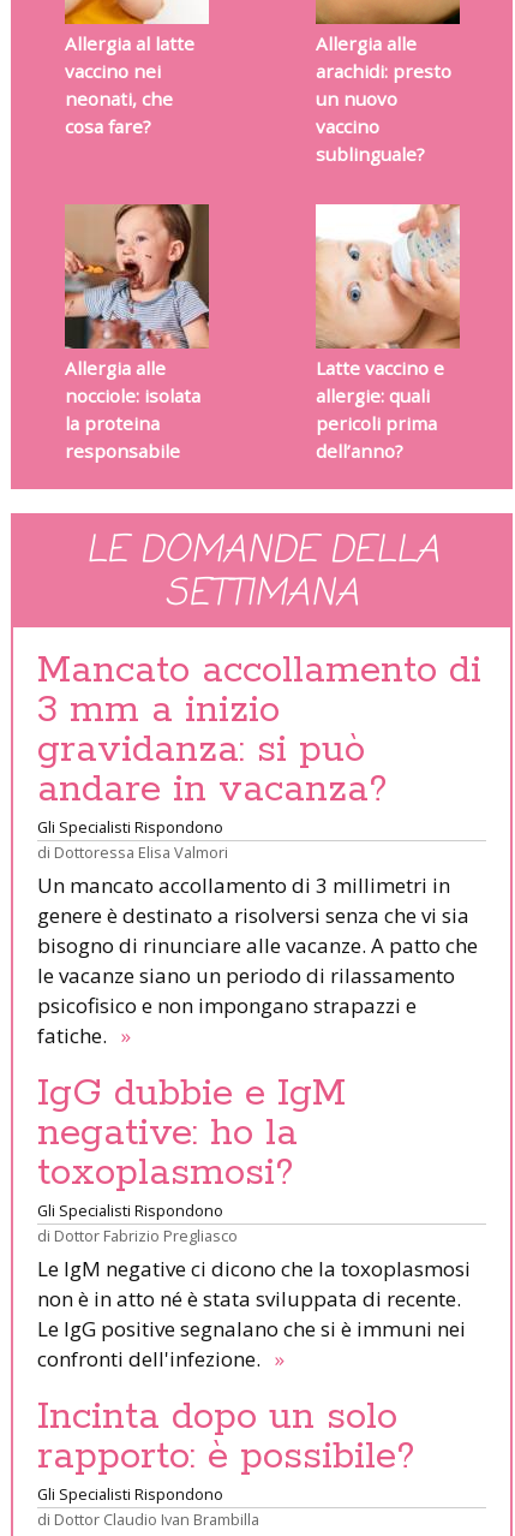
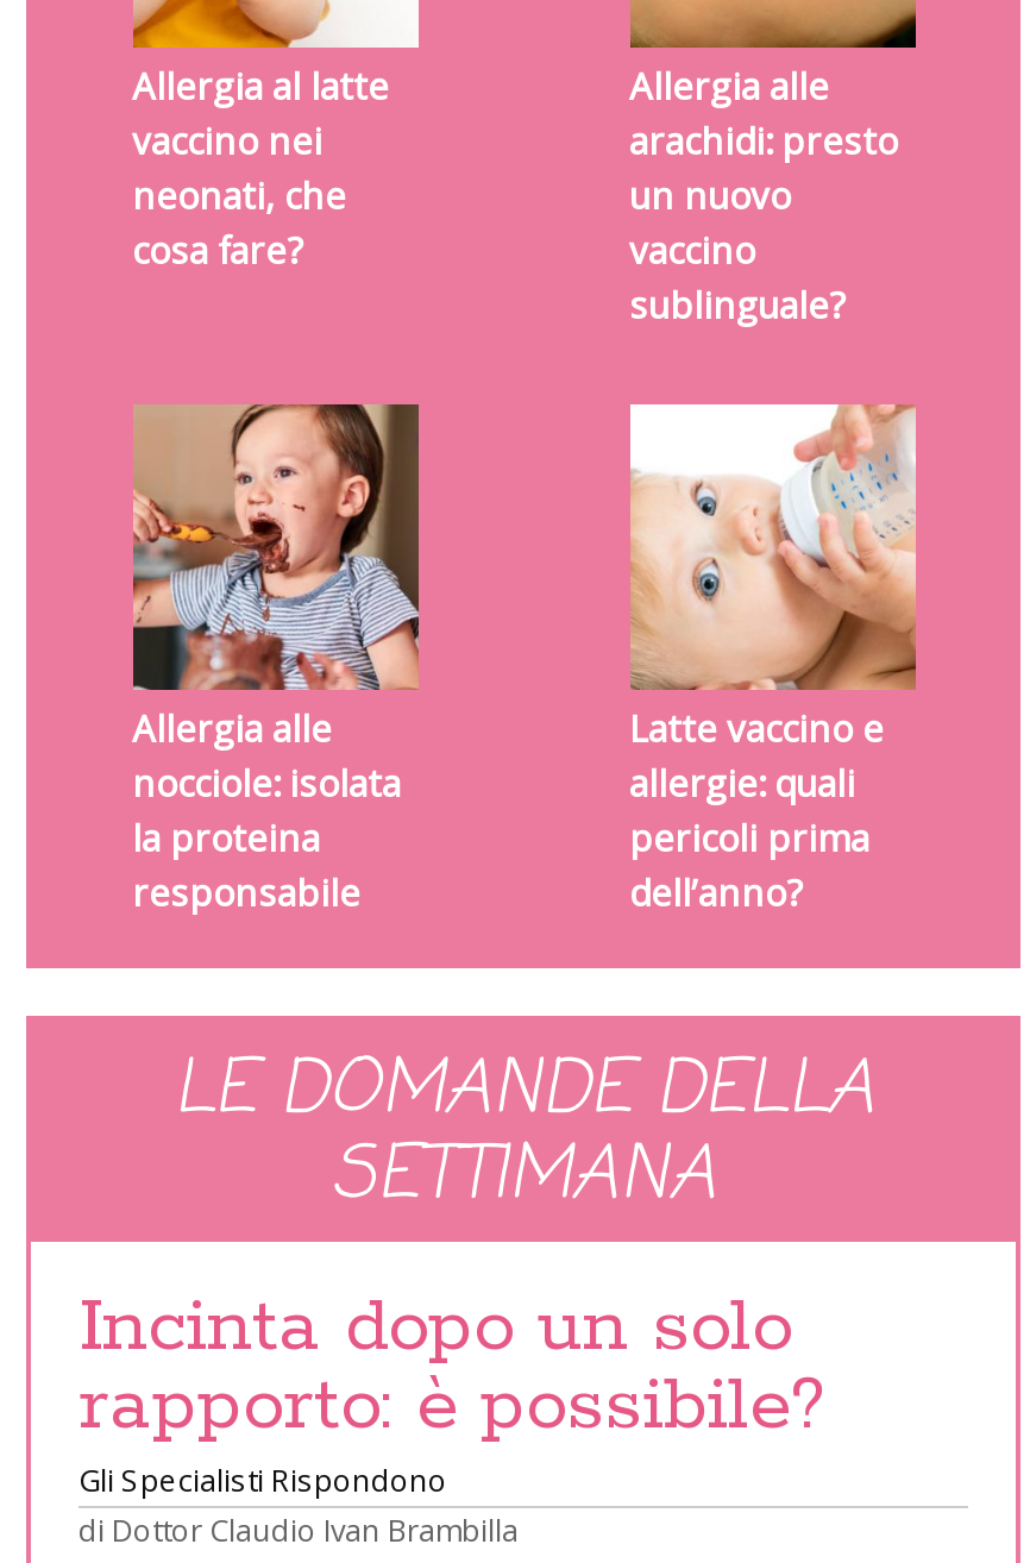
[37,647,481,1373] Mancato accollamento di | 3 mm a inizio | gravidanza: si può | andare in vacanza? | Gli Specialisti Rispondono | di Dottoressa Elisa Valmori | Un mancato accollamento di 3 millimetri in | genere è destinato a risolversi senza che vi sia | bisogno di rinunciare alle vacanze. A patto che | le vacanze siano un periodo di rilassamento | psicofisico e non impongano strapazzi e | fatiche.» | IgG dubbie e IgM | negative: ho la | toxoplasmosi? | Gli Specialisti Rispondono | di Dottor Fabrizio Pregliasco | Le IgM negative ci dicono che la toxoplasmosi | non è in atto né è stata sviluppata di recente. | Le IgG positive segnalano che si è immuni nei | confronti dell'infezione.» -> none

